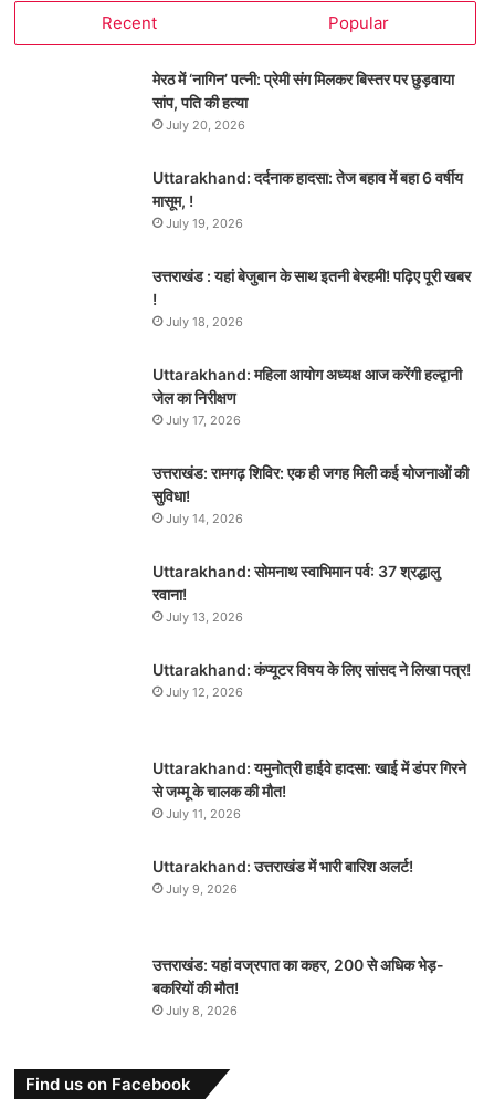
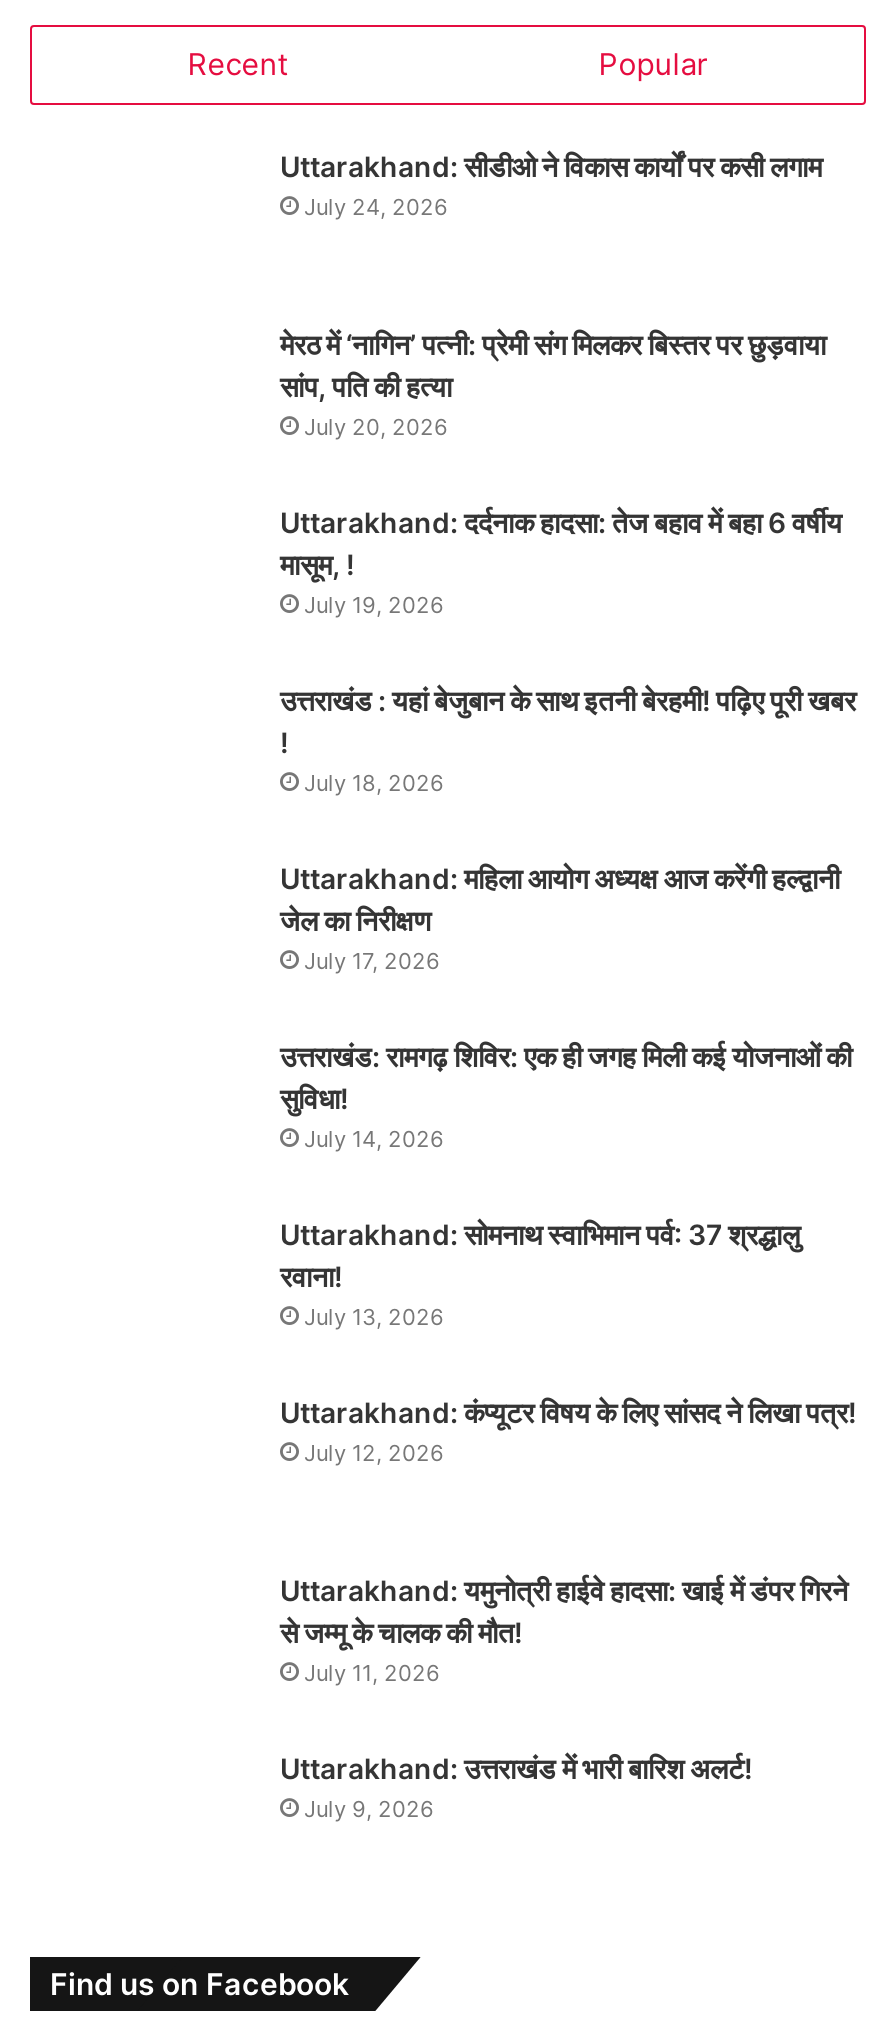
none -> [280,150,822,222] Uttarakhand: सीडीओ ने विकास कार्यों पर कसी लगाम | July 24, 2026
moved [152,70,471,897] -> [280,328,856,1824]: मेरठ में ‘नागिन’ पत्नी: प्रेमी संग मिलकर बिस्तर पर छुड़वाया | सांप, पति की हत्या | July 20, 2026 | ... | Uttarakhand: उत्तराखंड में भारी बारिश अलर्ट! | July 9, 2026
[152,956,444,1019] उत्तराखंड: यहां वज्रपात का कहर, 200 से अधिक भेड़- | बकरियों की मौत! | July 8, 2026 -> none

